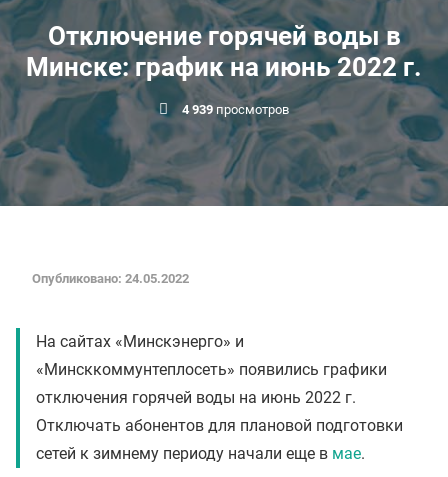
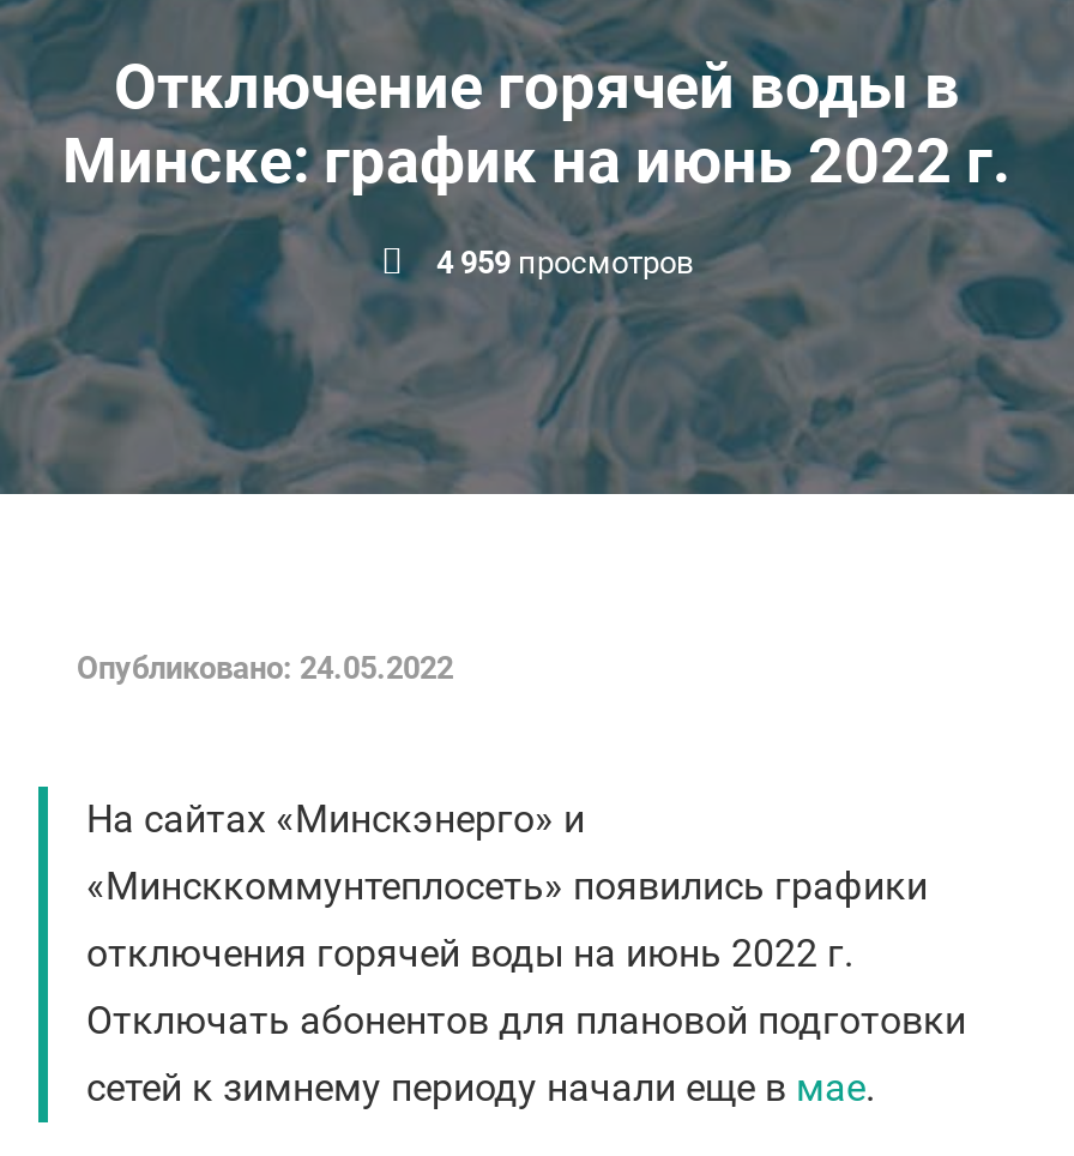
[182,102,289,117] 4 939 просмотров -> [436,245,693,281] 4 959 просмотров

